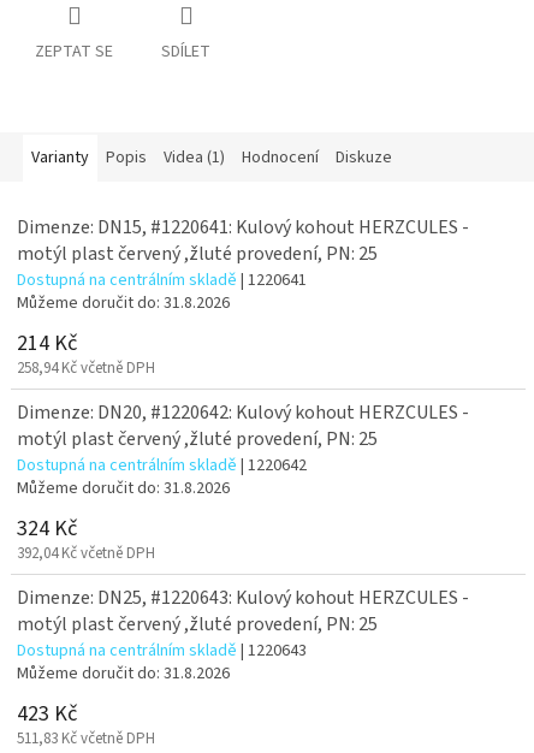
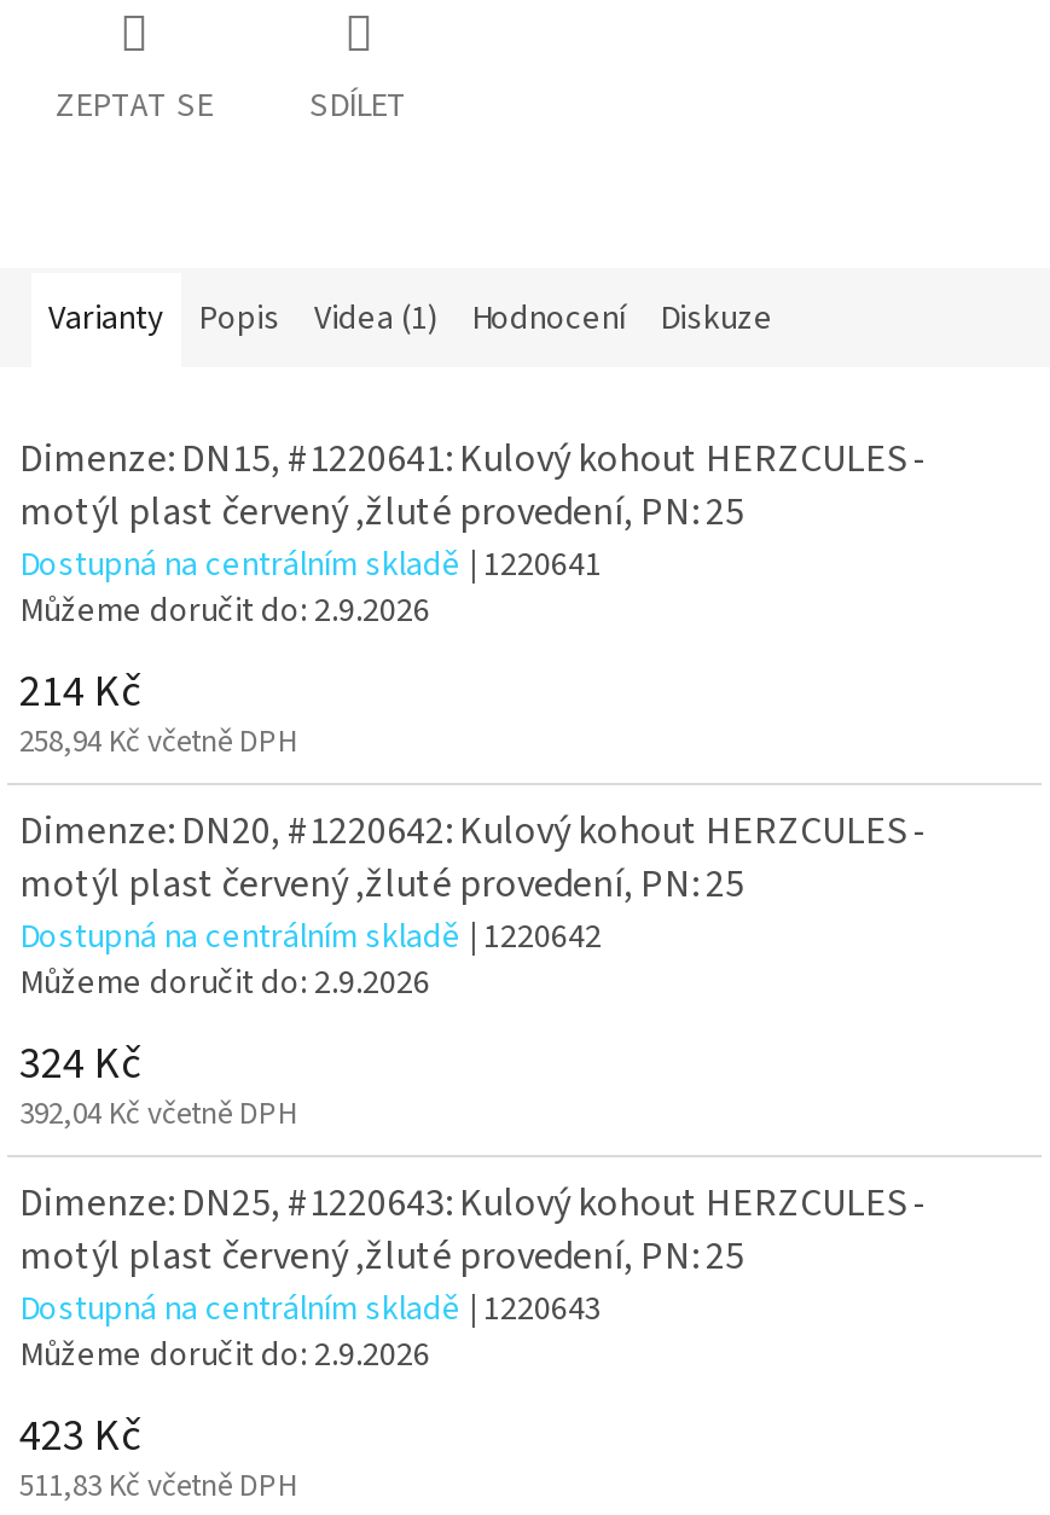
[17,291,230,315] Můžeme doručit do: 31.8.2026 -> [19,587,430,636] Můžeme doručit do: 2.9.2026
[17,476,230,501] Můžeme doručit do: 31.8.2026 -> [19,959,430,1008] Můžeme doručit do: 2.9.2026
[17,662,230,686] Můžeme doručit do: 31.8.2026 -> [19,1332,430,1380] Můžeme doručit do: 2.9.2026

